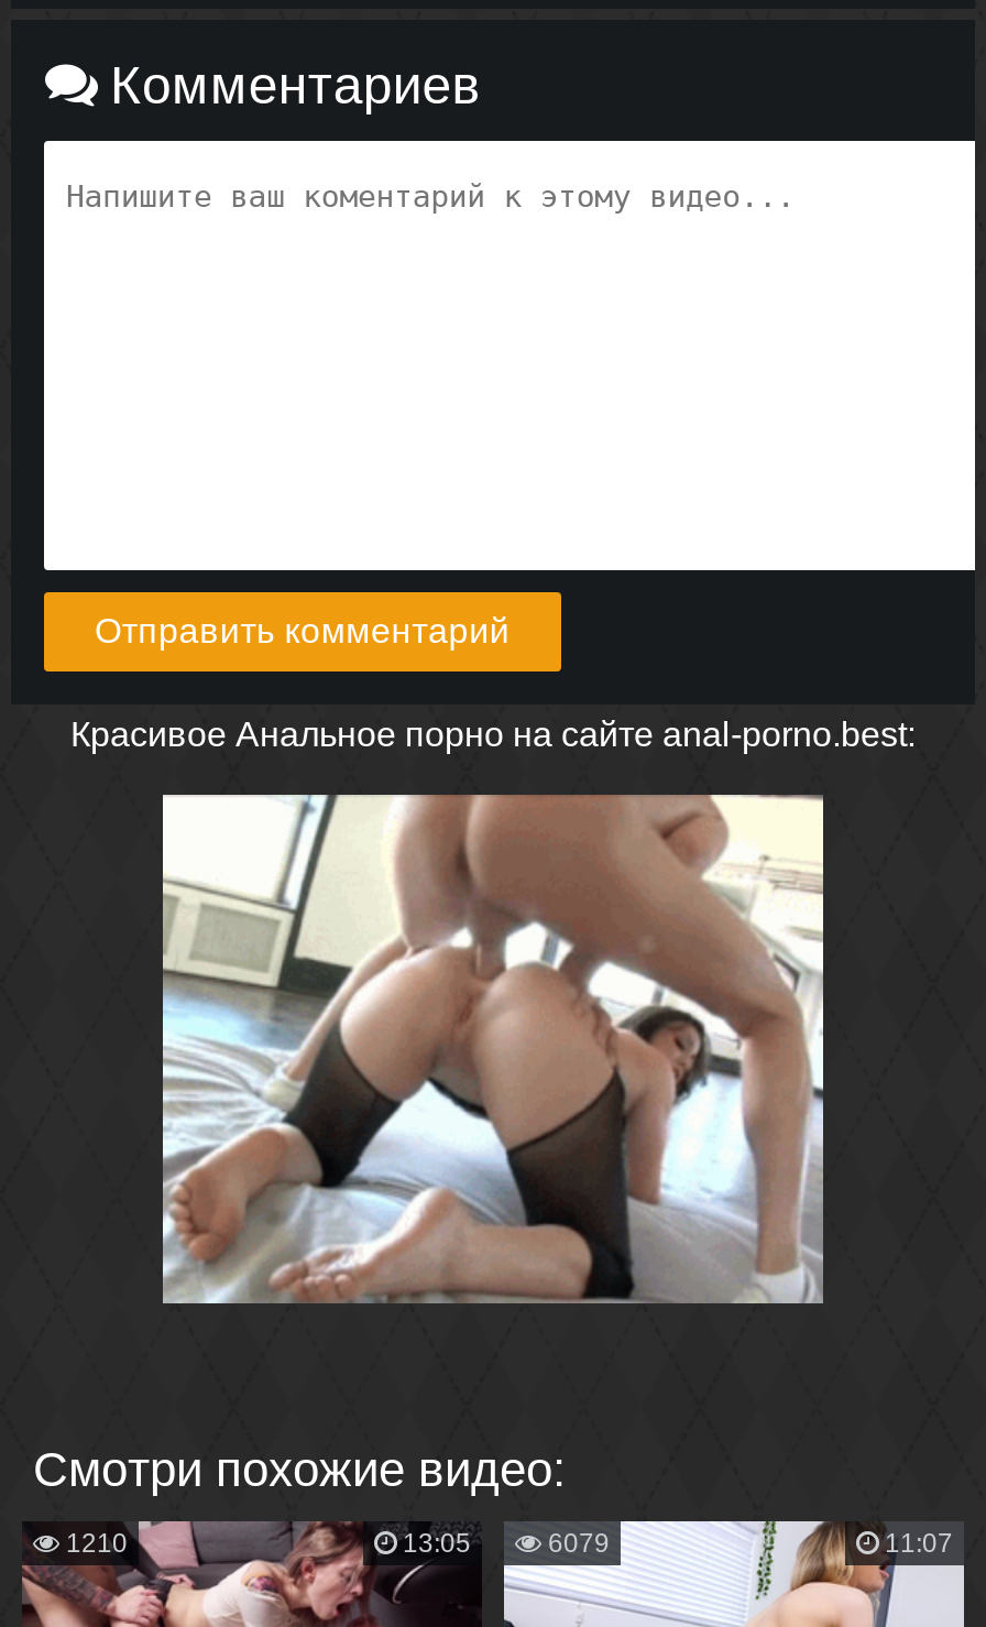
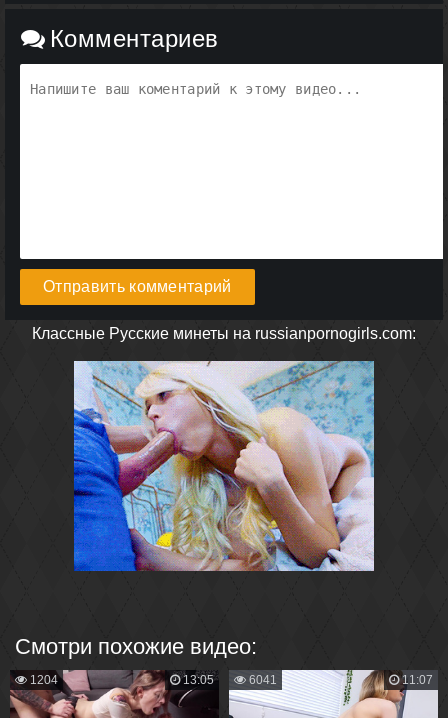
[70,714,916,752] Красивое Анальное порно на сайте anal-porno.best: -> [32,324,416,341] Классные Русские минеты на russianpornogirls.com:
[161,815,825,1306] [image] -> [73,360,375,572] [image]
[59,1527,128,1558] 1210 -> [27,672,58,686] 1204
[541,1527,610,1558] 6079 -> [246,672,277,686] 6041

